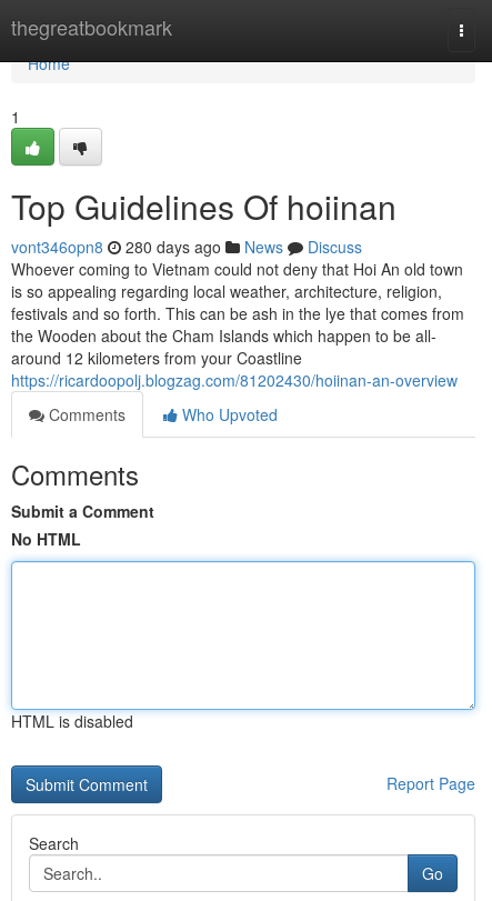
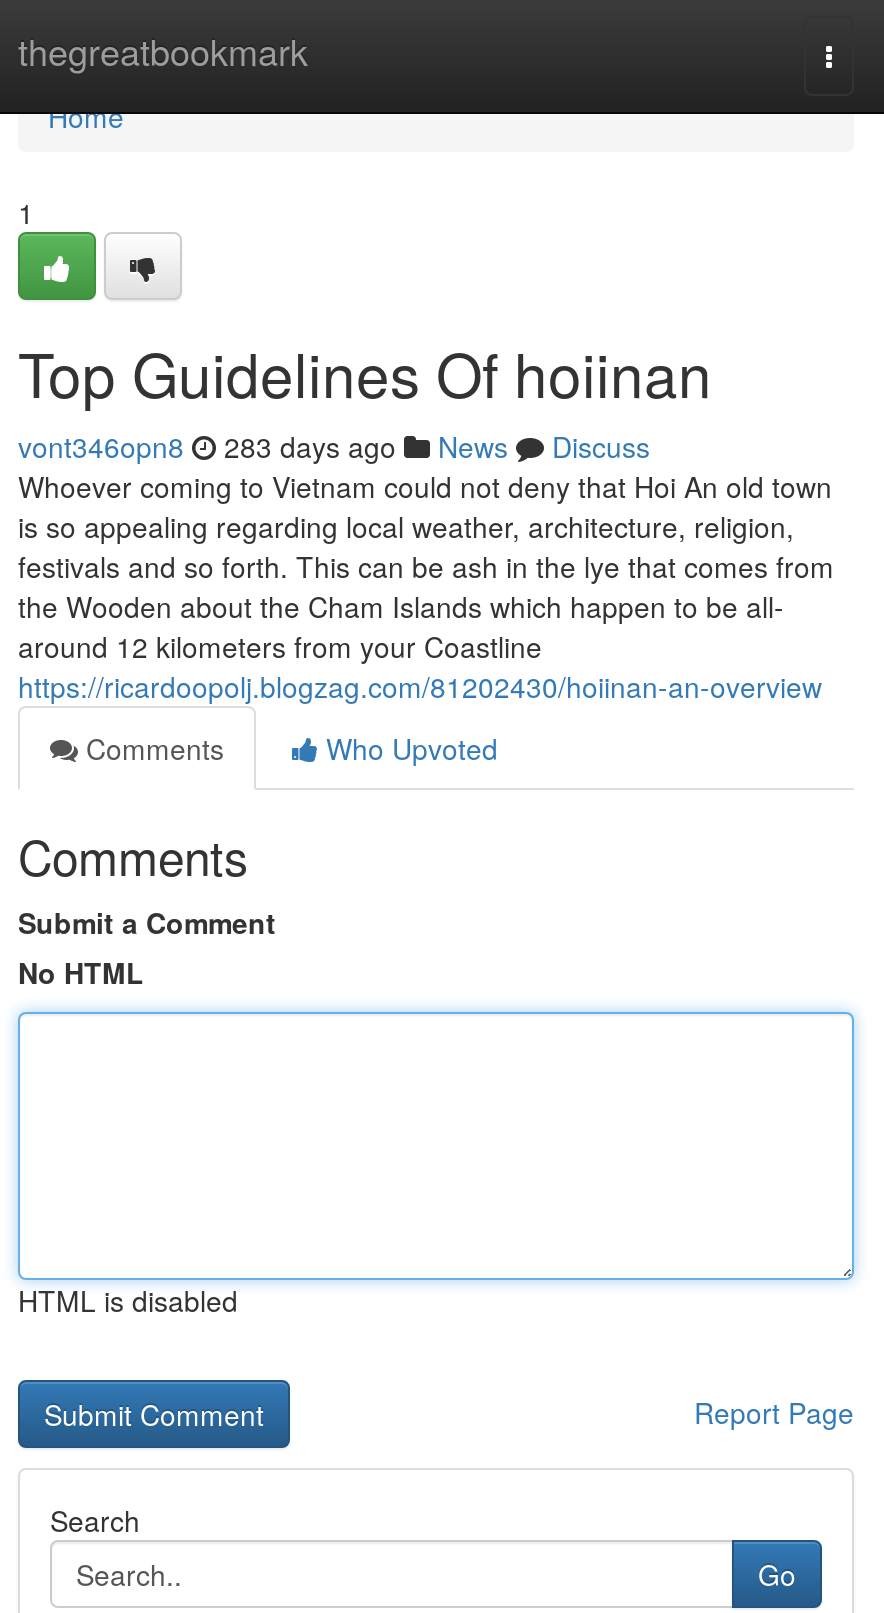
[11,236,362,258] vont346opn8 280 days ago News Discuss -> [18,426,650,466] vont346opn8 283 days ago News Discuss

